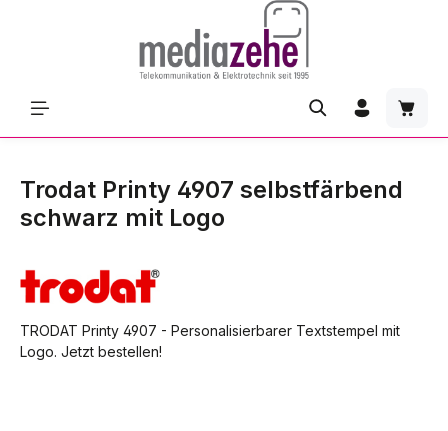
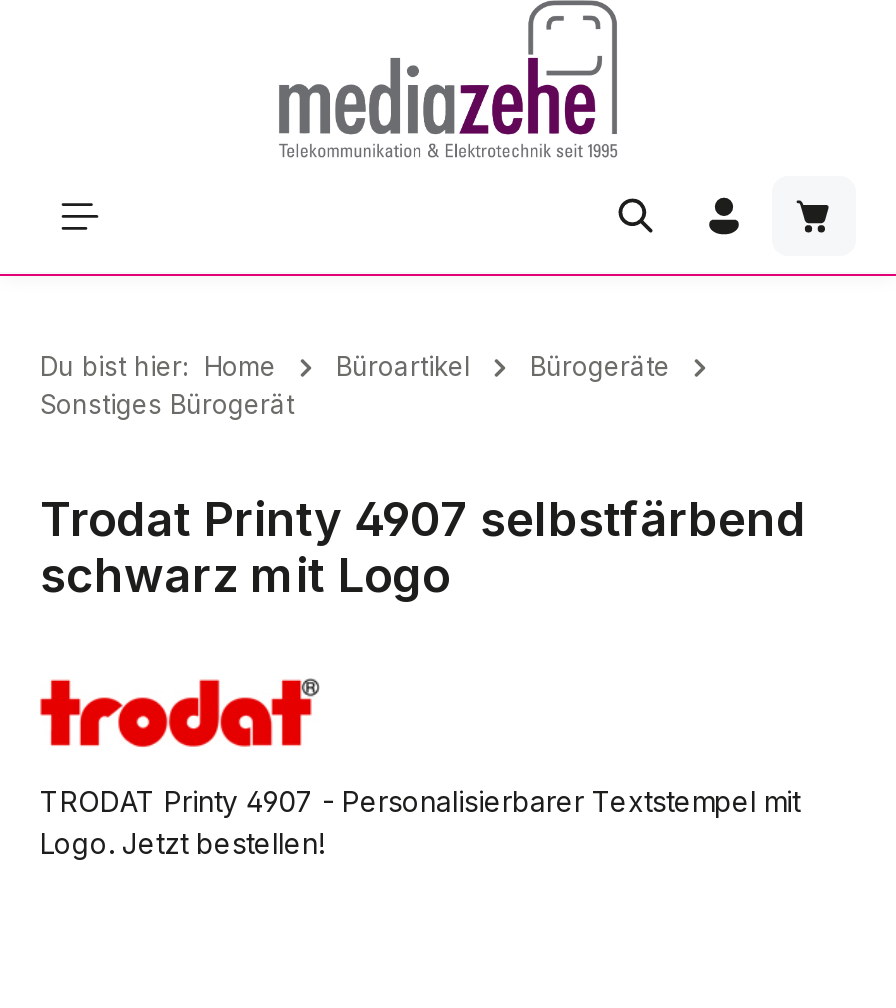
none -> [40,350,670,420] Du bist hier: Home | Büroartikel | Bürogeräte | Sonstiges Bürogerät

